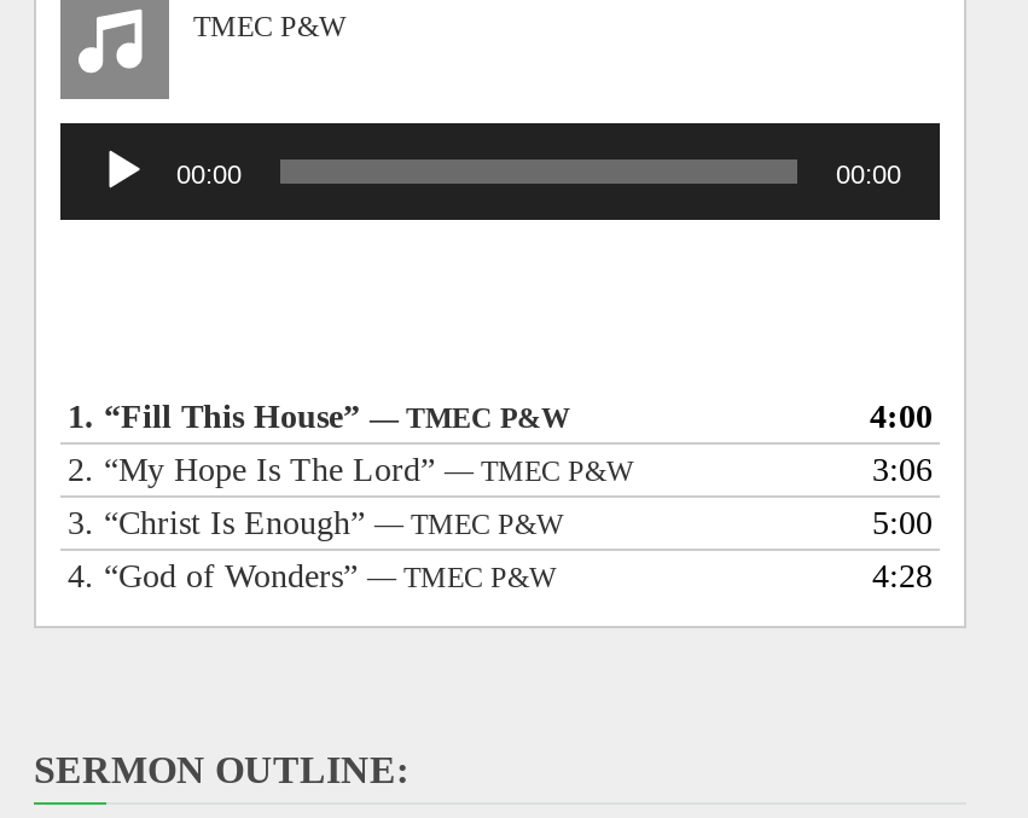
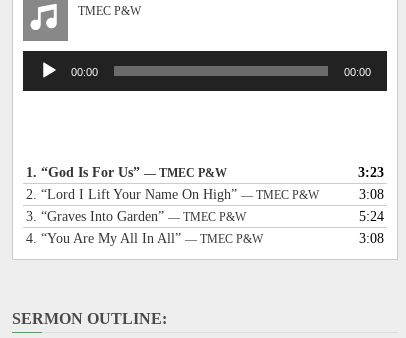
[68,398,933,434] 1. “Fill This House” — TMEC P&W | 4:00 -> [26,165,384,180] 1. “God Is For Us” — TMEC P&W | 3:23
[68,451,933,488] 2. “My Hope Is The Lord” — TMEC P&W | 3:06 -> [26,187,384,202] 2. “Lord I Lift Your Name On High” — TMEC P&W | 3:08
[68,505,933,541] 3. “Christ Is Enough” — TMEC P&W | 5:00 -> [26,209,384,224] 3. “Graves Into Garden” — TMEC P&W | 5:24
[68,558,933,594] 4. “God of Wonders” — TMEC P&W | 4:28 -> [26,231,384,246] 4. “You Are My All In All” — TMEC P&W | 3:08

